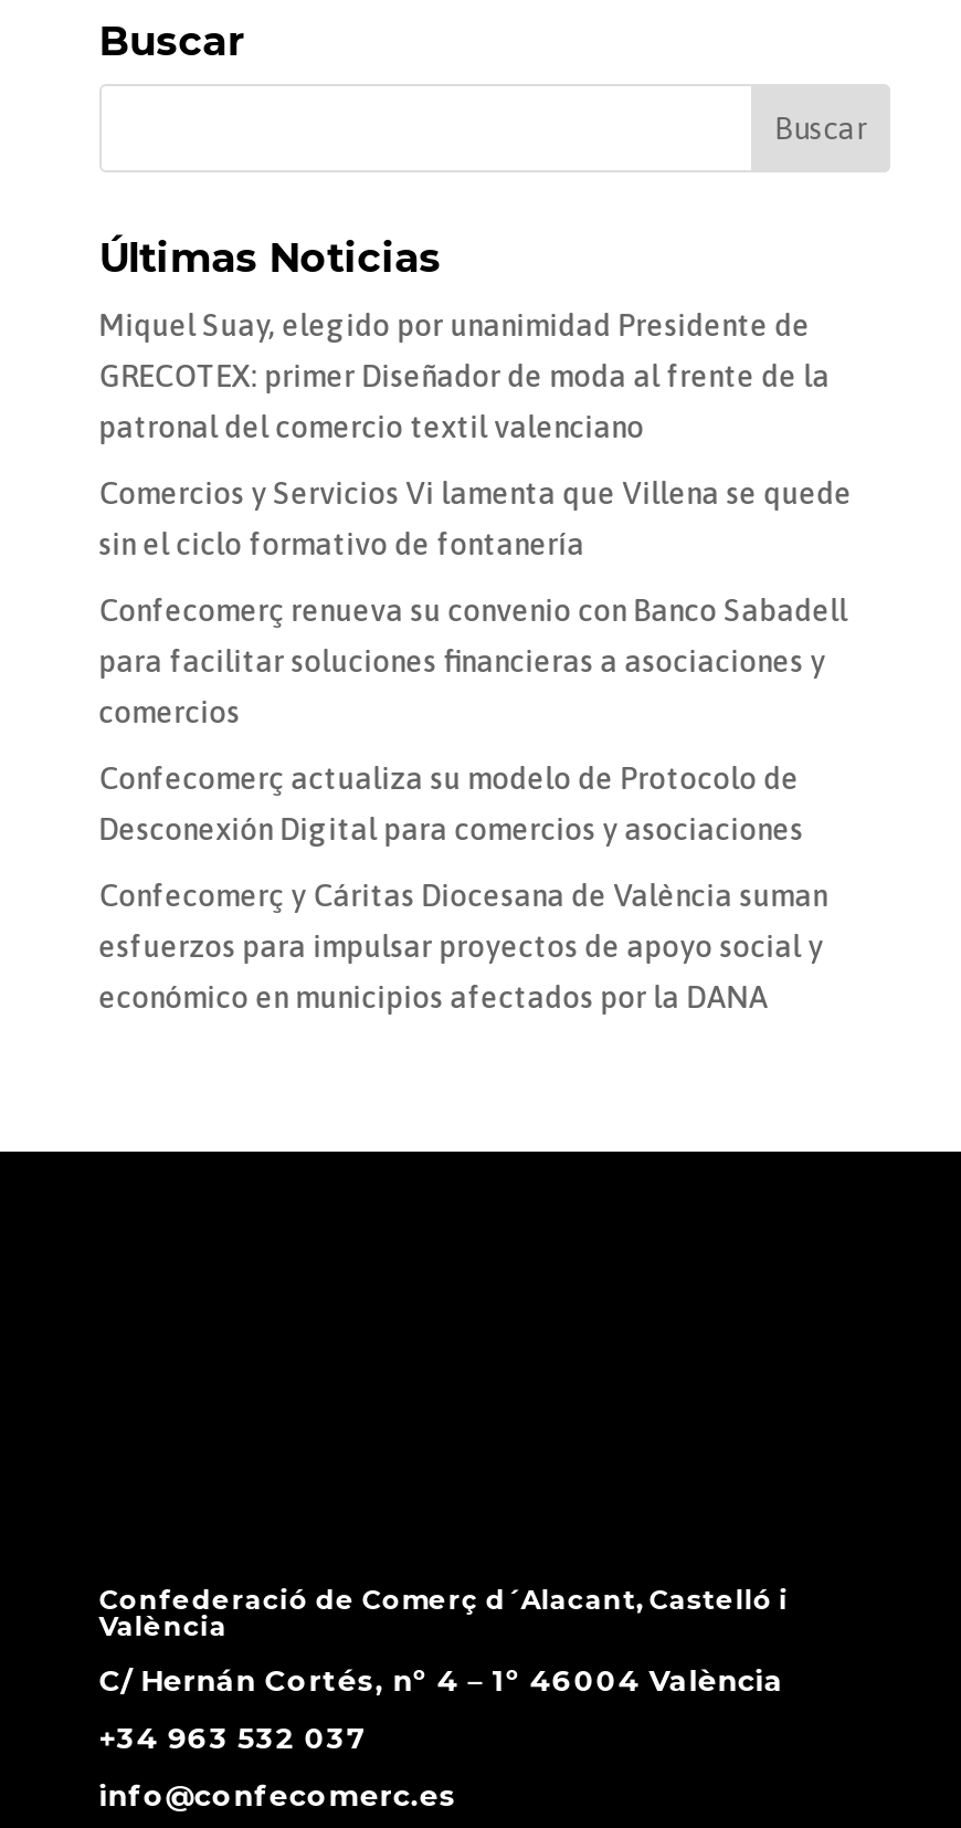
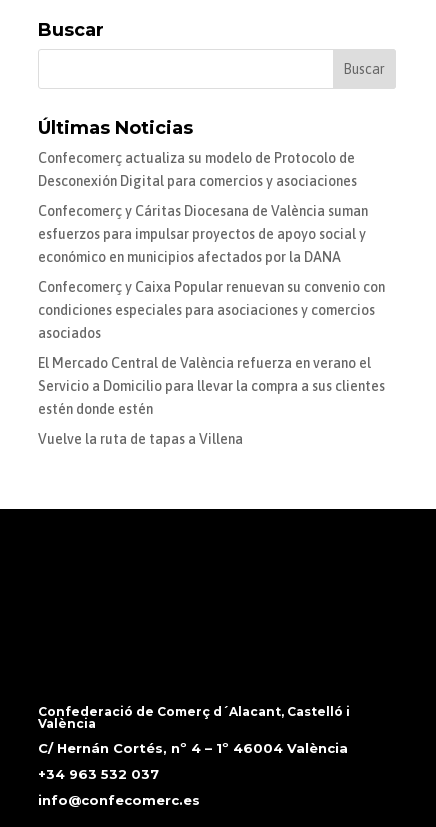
[99,307,852,729] Miquel Suay, elegido por unanimidad Presidente de | GRECOTEX: primer Diseñador de moda al frente de la | patronal del comercio textil valenciano | Comercios y Servicios Vi lamenta que Villena se quede | sin el ciclo formativo de fontanería | Confecomerç renueva su convenio con Banco Sabadell | para facilitar soluciones financieras a asociaciones y | comercios -> none
moved [99,760,828,1014] -> [38,150,368,265]: Confecomerç actualiza su modelo de Protocolo de | Desconexión Digital para comercios y asociaciones | Confecomerç y Cáritas Diocesana de València suman | esfuerzos para impulsar proyectos de apoyo social y | económico en municipios afectados por la DANA
none -> [38,279,385,447] Confecomerç y Caixa Popular renuevan su convenio con | condiciones especiales para asociaciones y comercios | asociados | El Mercado Central de València refuerza en verano el | Servicio a Domicilio para llevar la compra a sus clientes | estén donde estén | Vuelve la ruta de tapas a Villena

